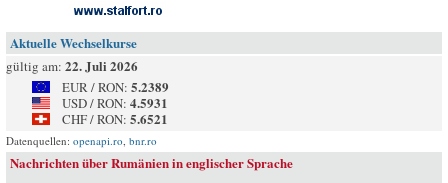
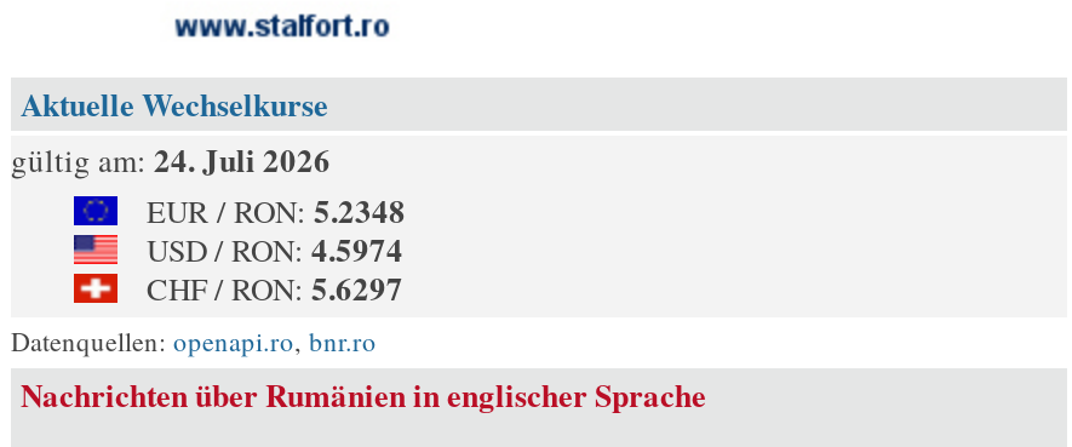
[6,56,138,75] gültig am: 22. Juli 2026 -> [11,136,331,182] gültig am: 24. Juli 2026
[62,77,169,96] EUR / RON: 5.2389 -> [147,187,406,233] EUR / RON: 5.2348
[62,93,168,112] USD / RON: 4.5931 -> [147,225,403,271] USD / RON: 4.5974
[62,109,168,128] CHF / RON: 5.6521 -> [147,264,403,310] CHF / RON: 5.6297

